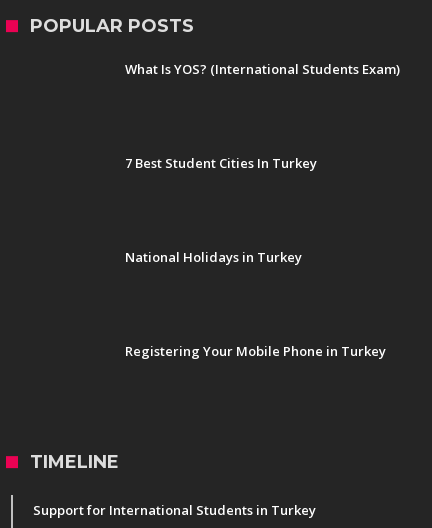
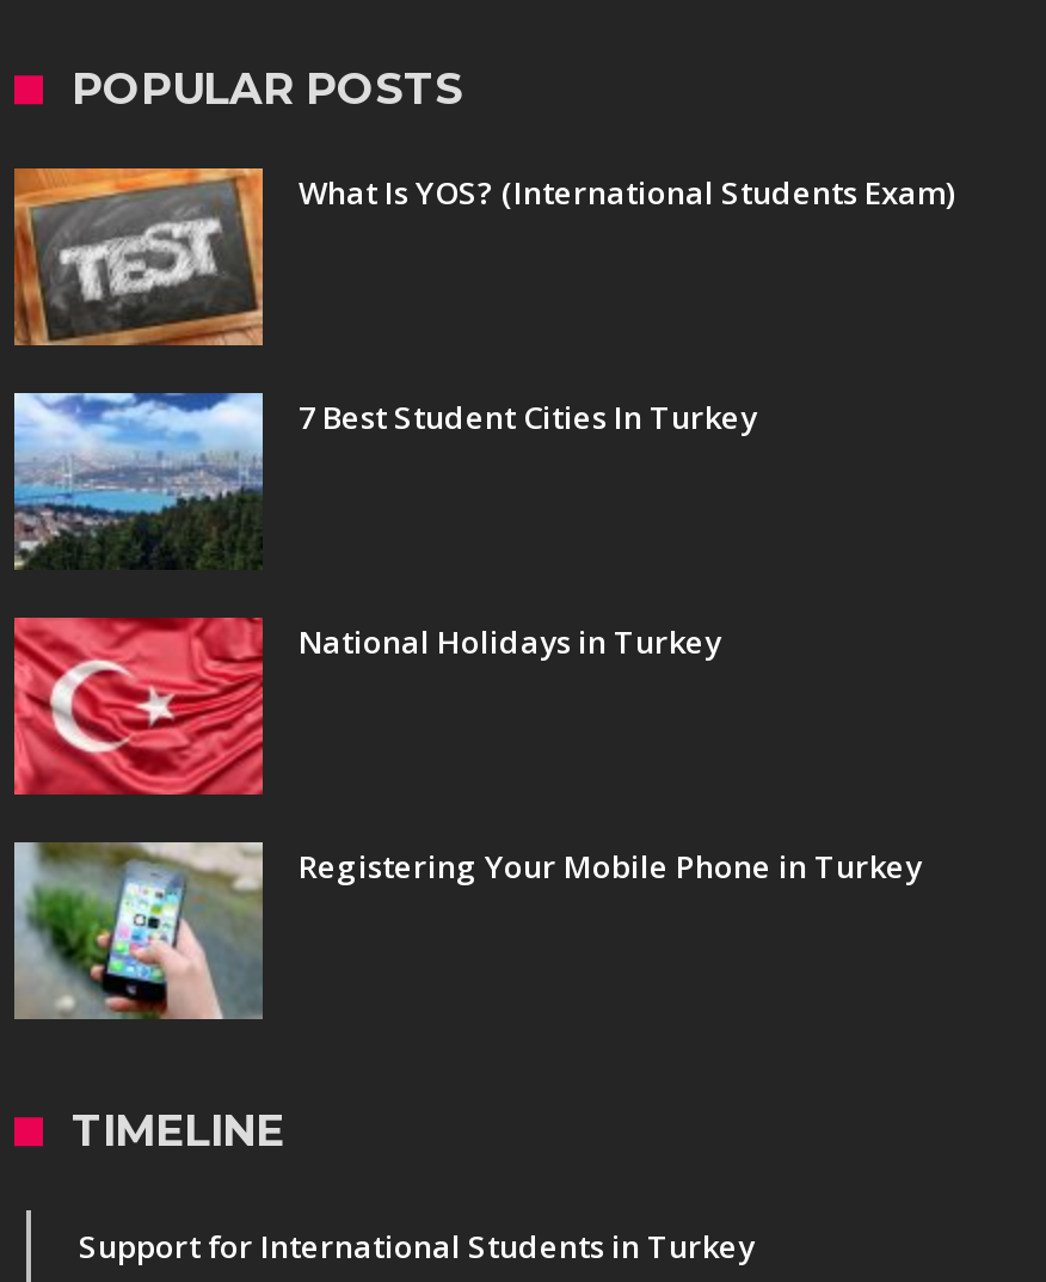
none -> [12,166,265,348] [image]
none -> [12,391,265,570] [image]
none -> [12,615,265,797] [image]
none -> [12,840,265,1022] [image]

